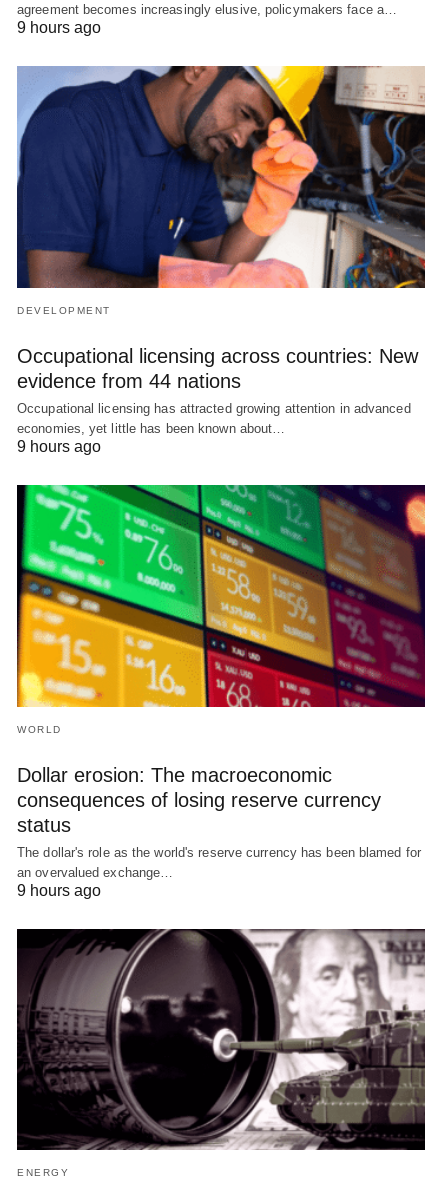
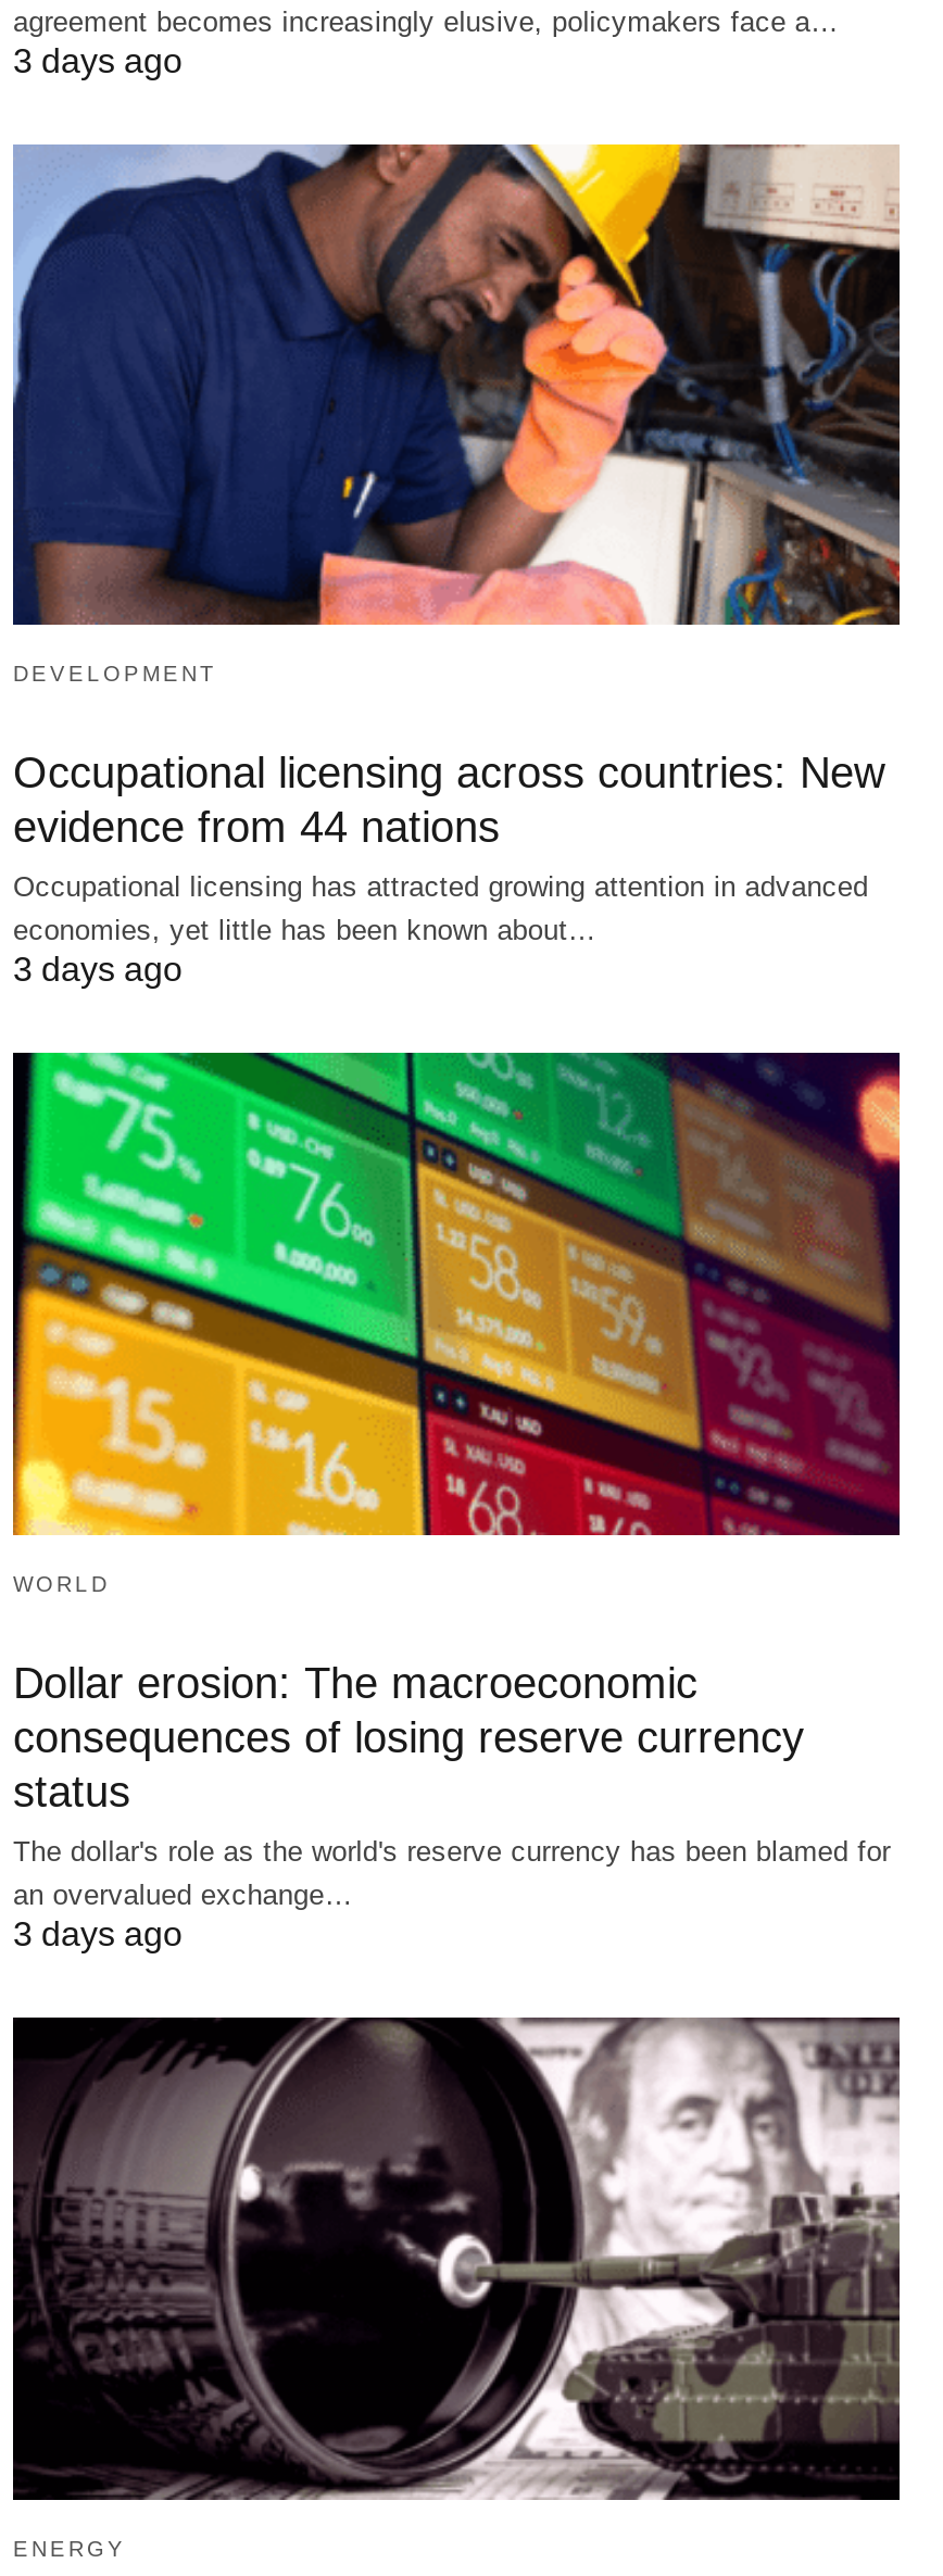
[17,19,101,36] 9 hours ago -> [13,42,183,79] 3 days ago
[17,438,101,455] 9 hours ago -> [13,952,183,989] 3 days ago
[17,882,101,899] 9 hours ago -> [13,1916,183,1953] 3 days ago

